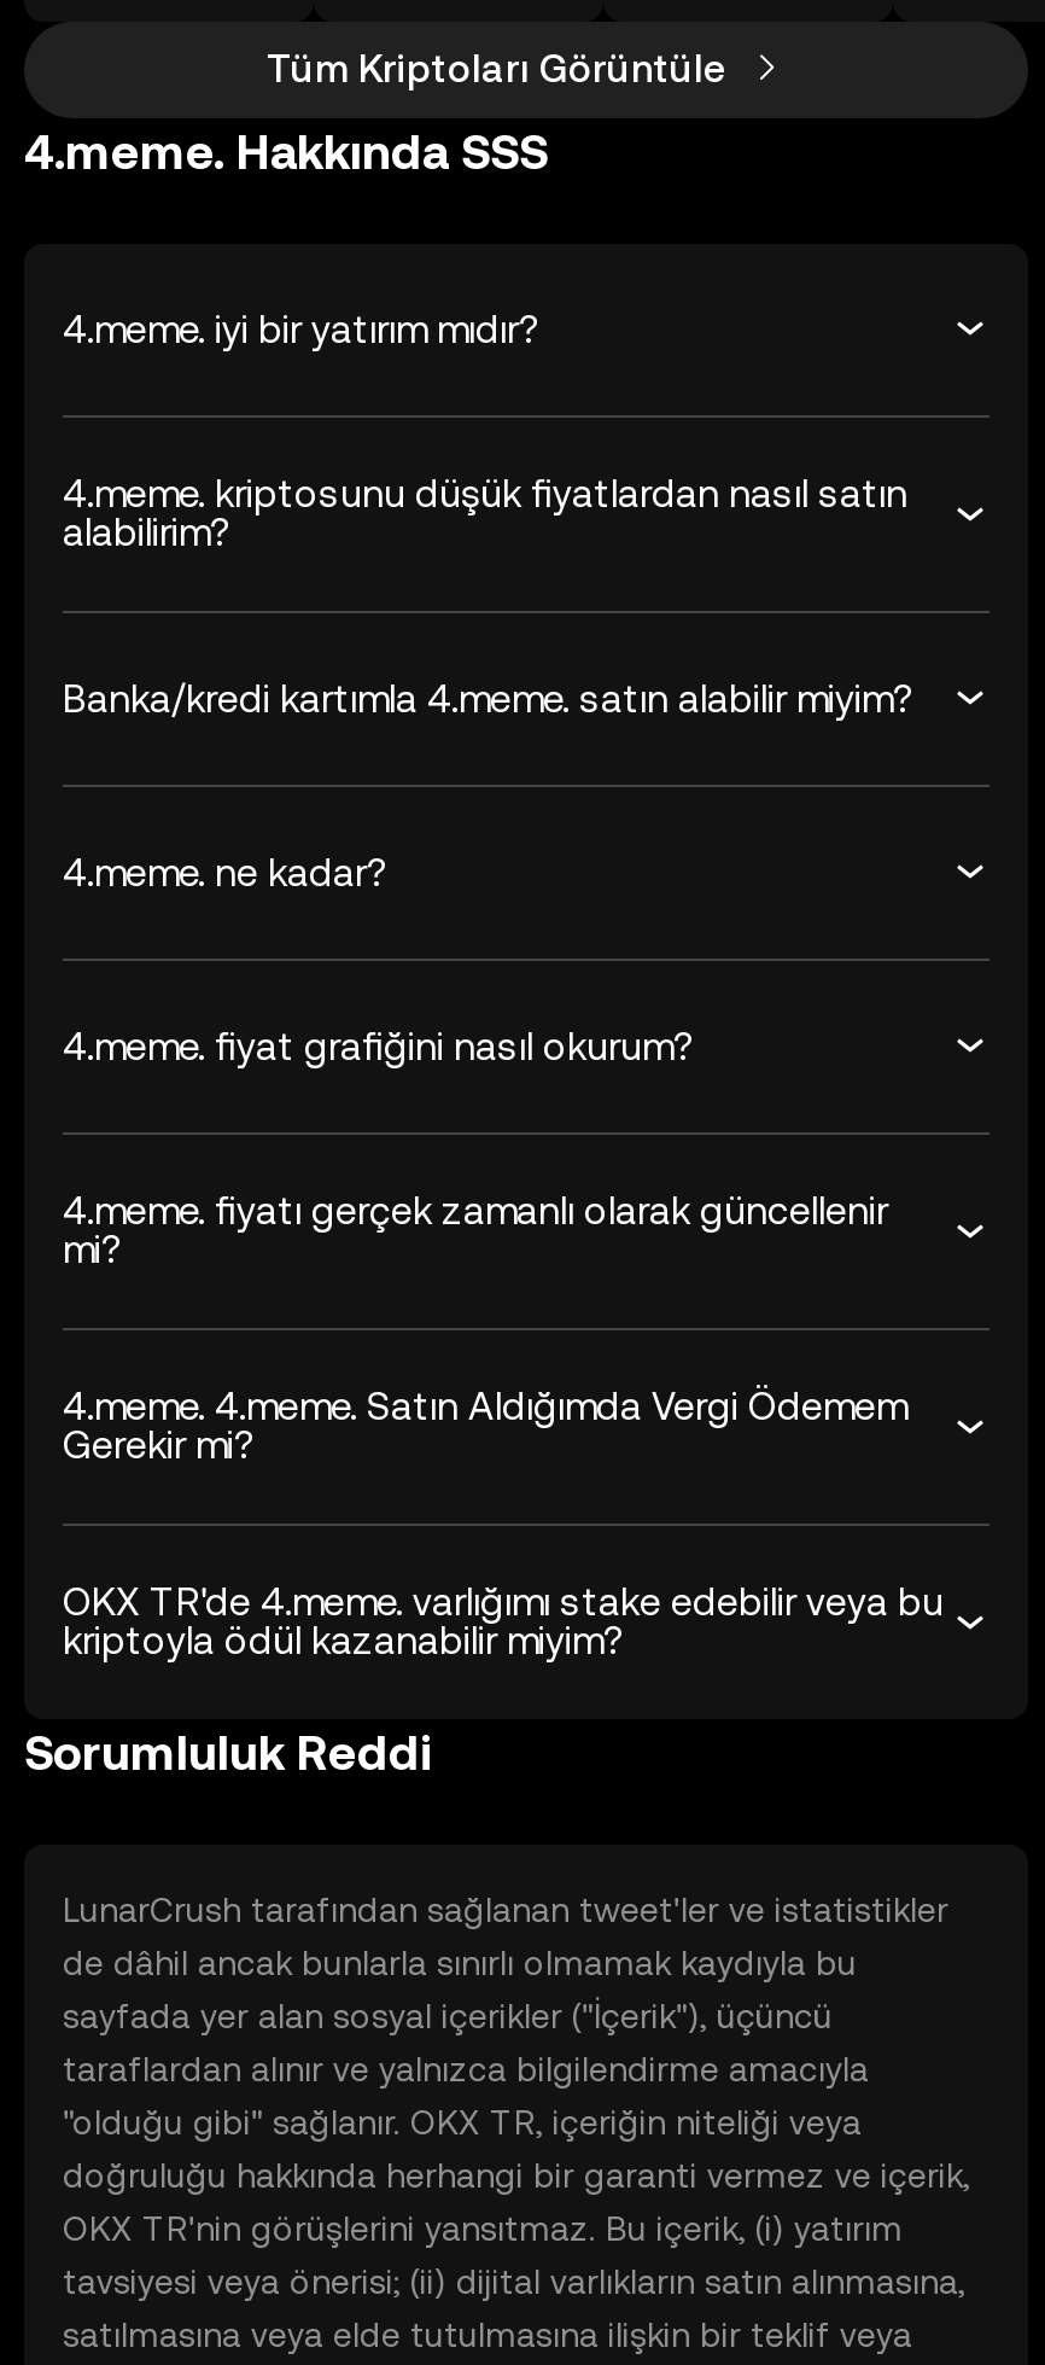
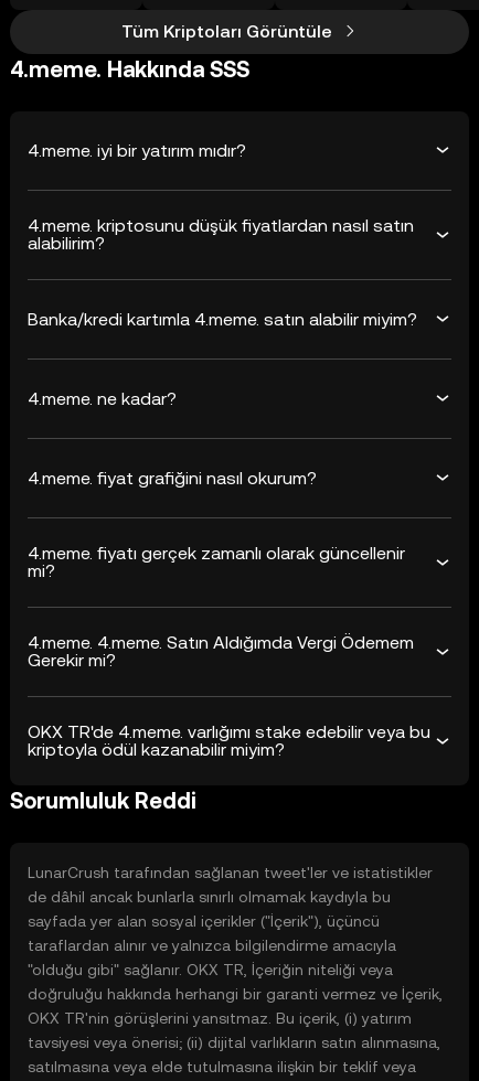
[63,2103,862,2142] "olduğu gibi" sağlanır. OKX TR, içeriğin niteliği veya -> [28,961,393,978] "olduğu gibi" sağlanır. OKX TR, İçeriğin niteliği veya
[63,2156,970,2195] doğruluğu hakkında herhangi bir garanti vermez ve içerik, -> [28,985,443,1003] doğruluğu hakkında herhangi bir garanti vermez ve İçerik,

